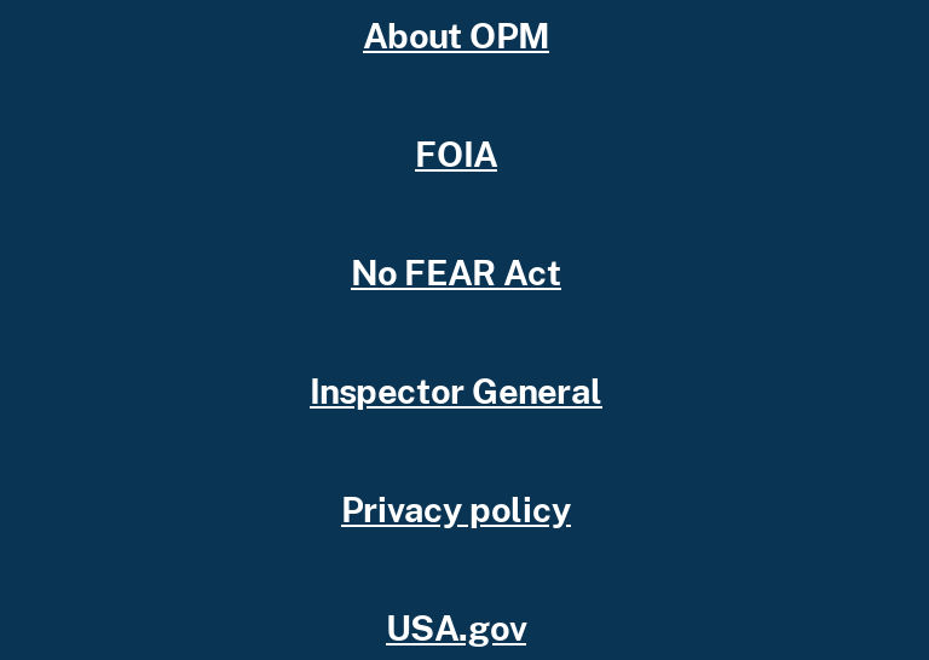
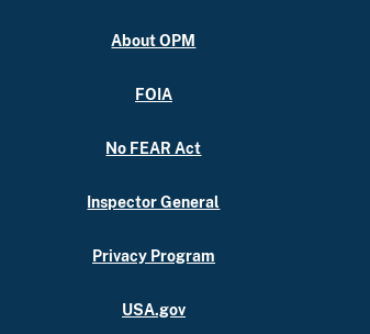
[341,489,571,530] Privacy policy -> [92,246,215,265] Privacy Program

